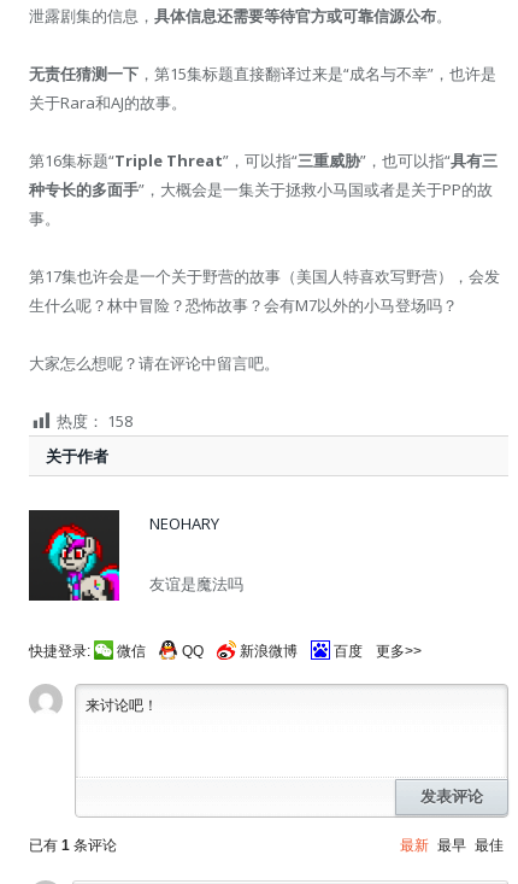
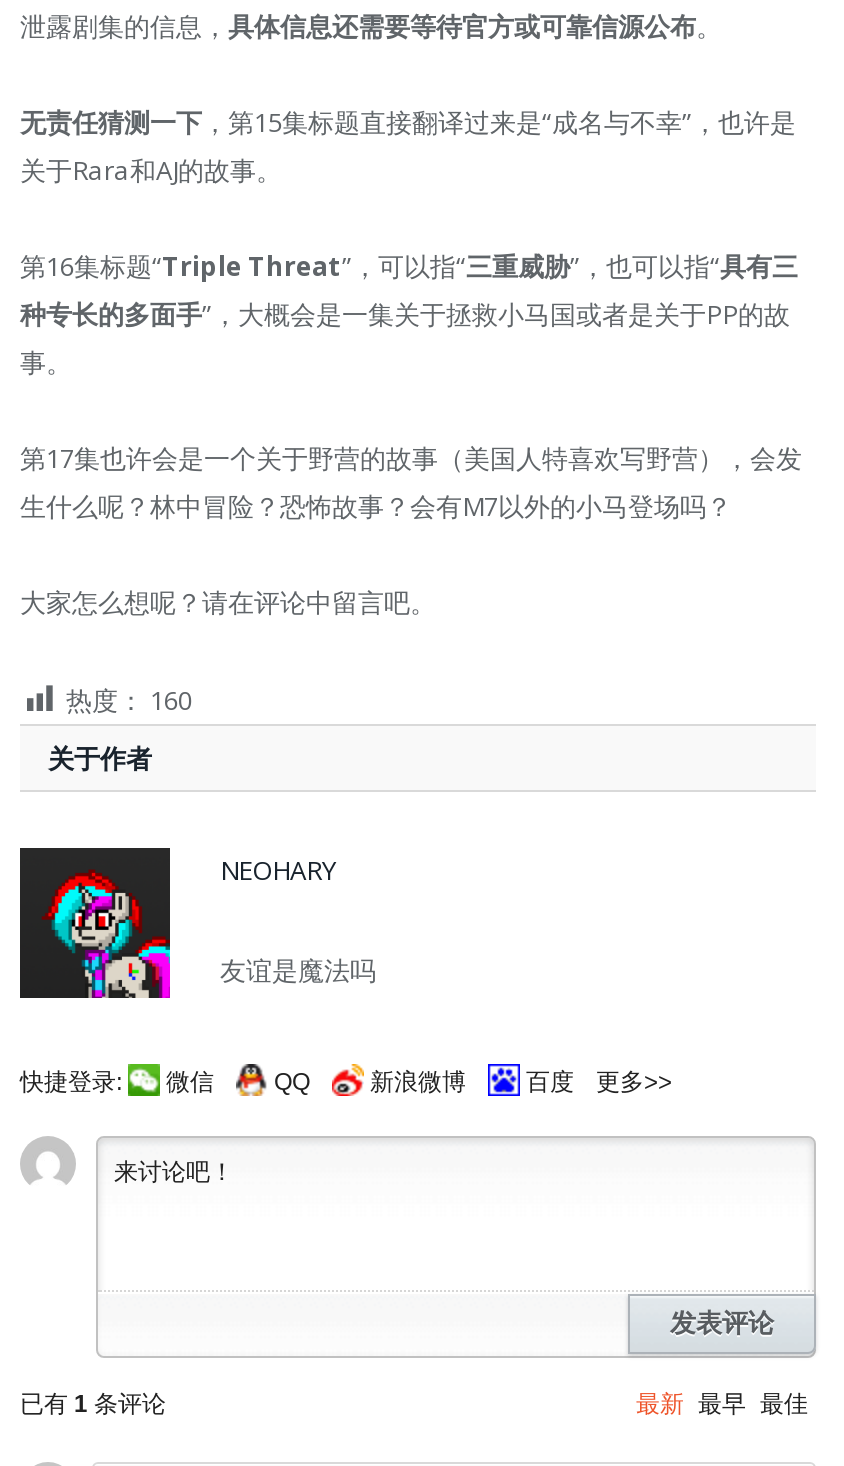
[57,411,133,432] 热度： 158 -> [66,681,192,717] 热度： 160

